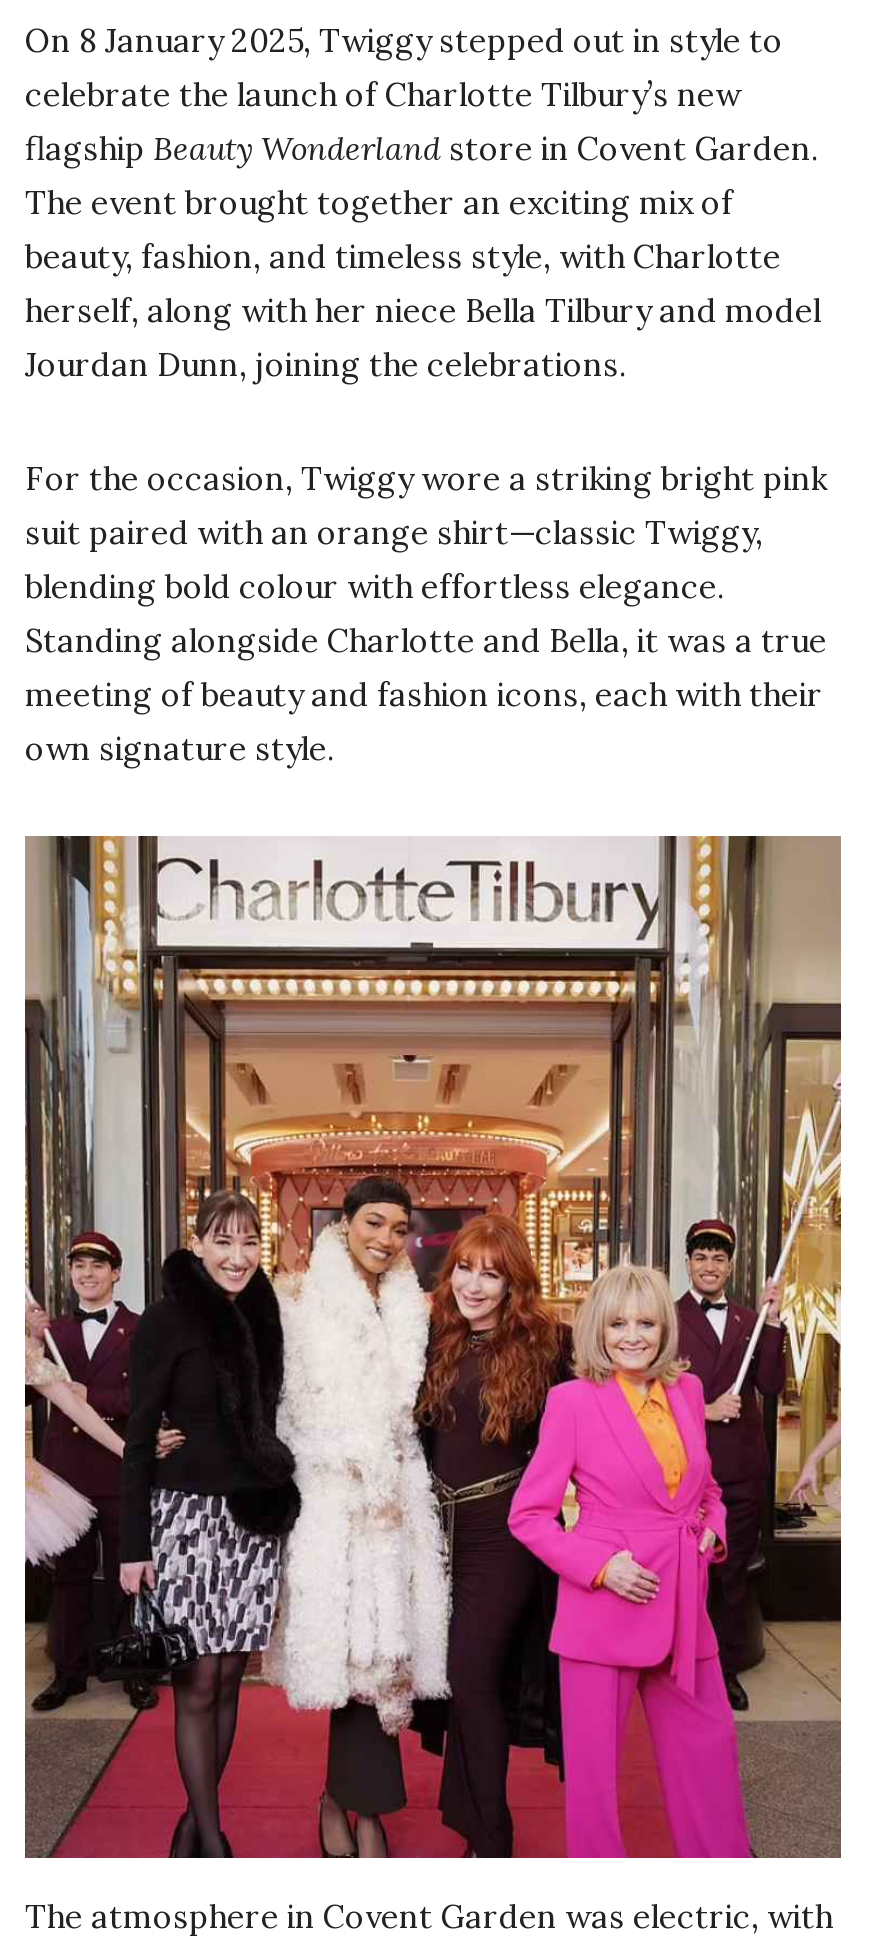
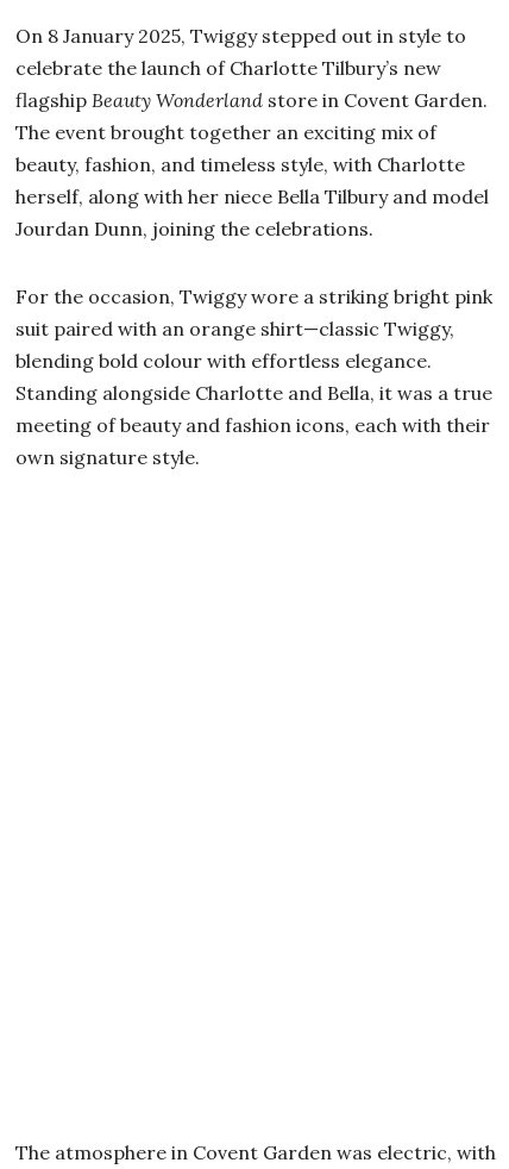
[23,834,843,1860] [image] -> none

